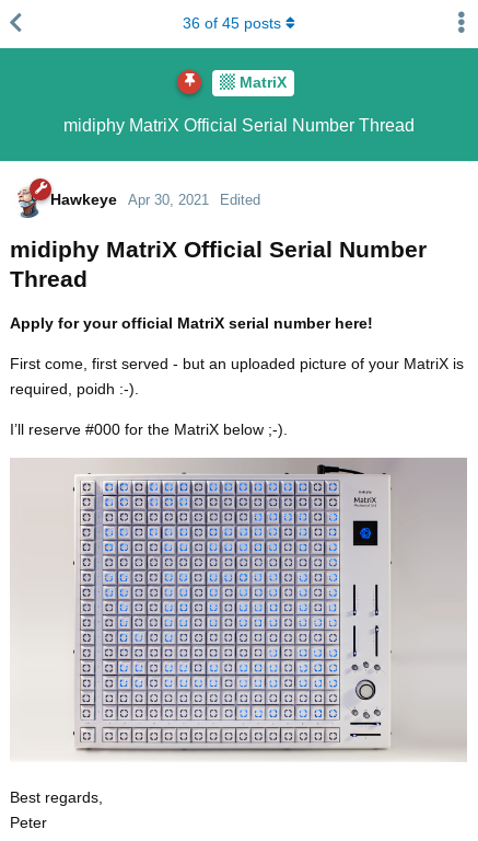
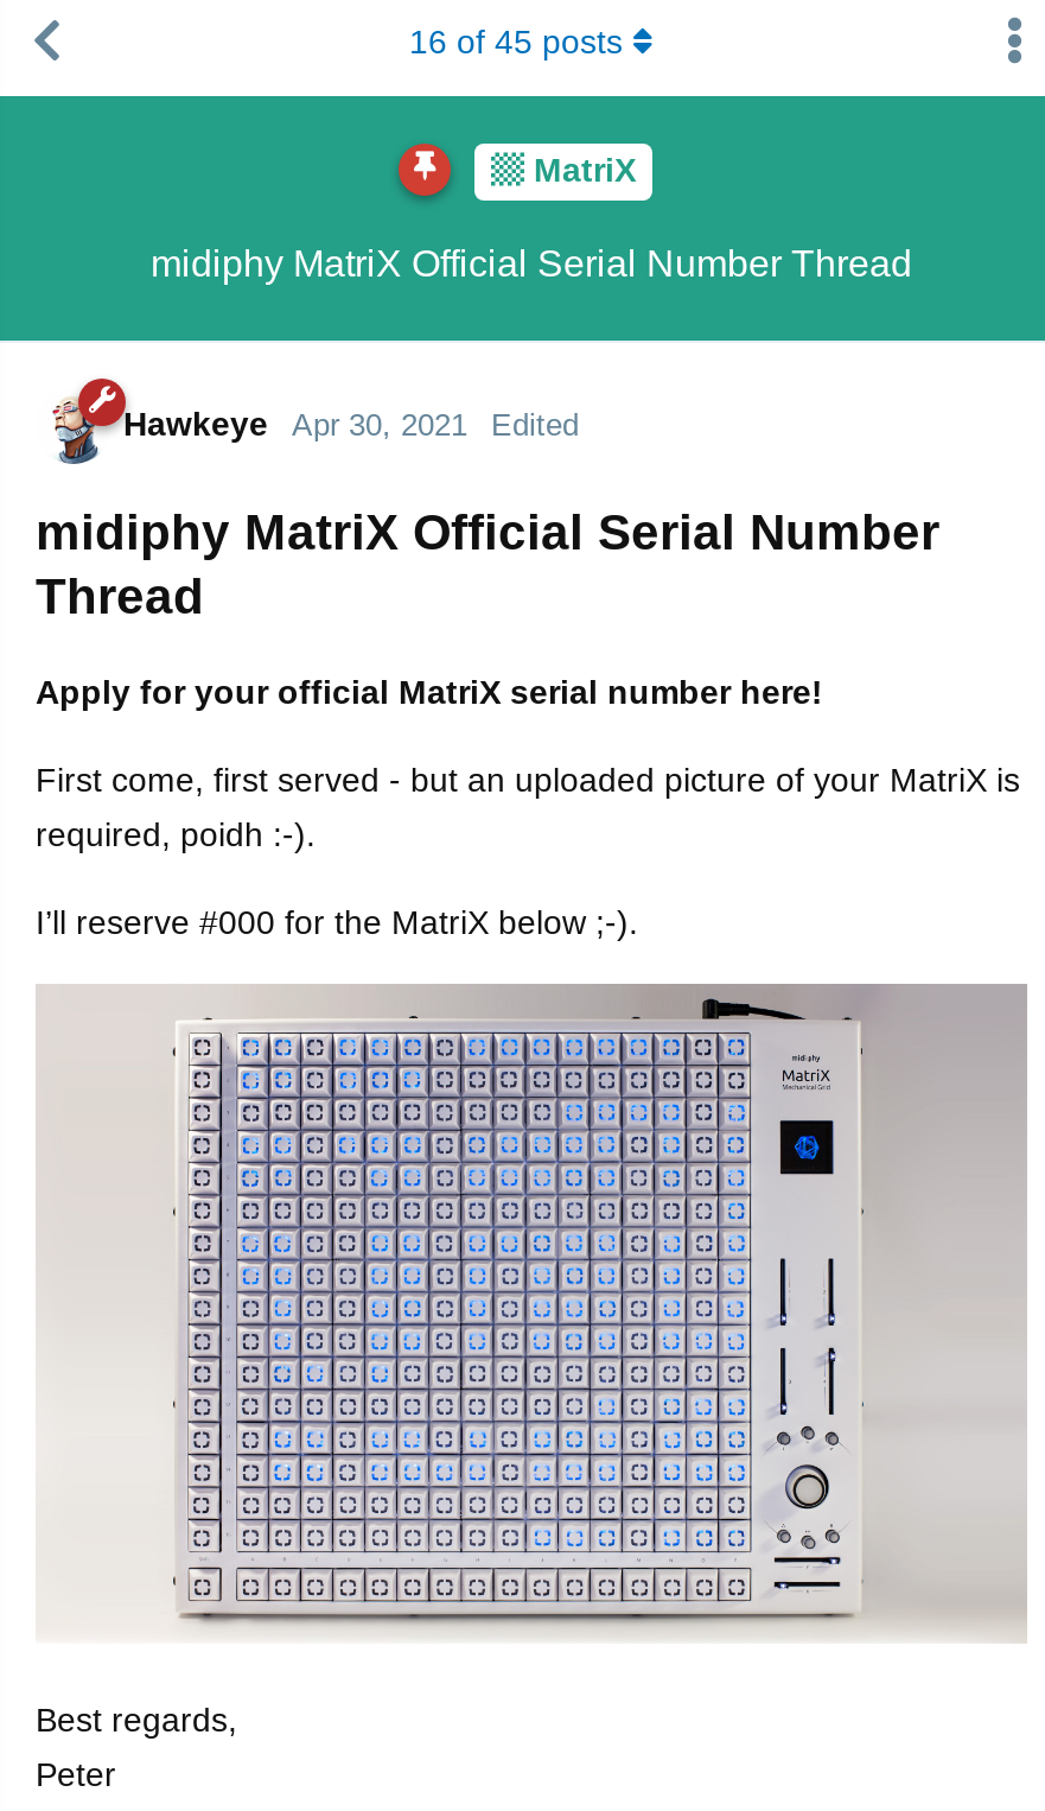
[182,14,281,32] 36 of 45 posts -> [409,23,623,61] 16 of 45 posts

